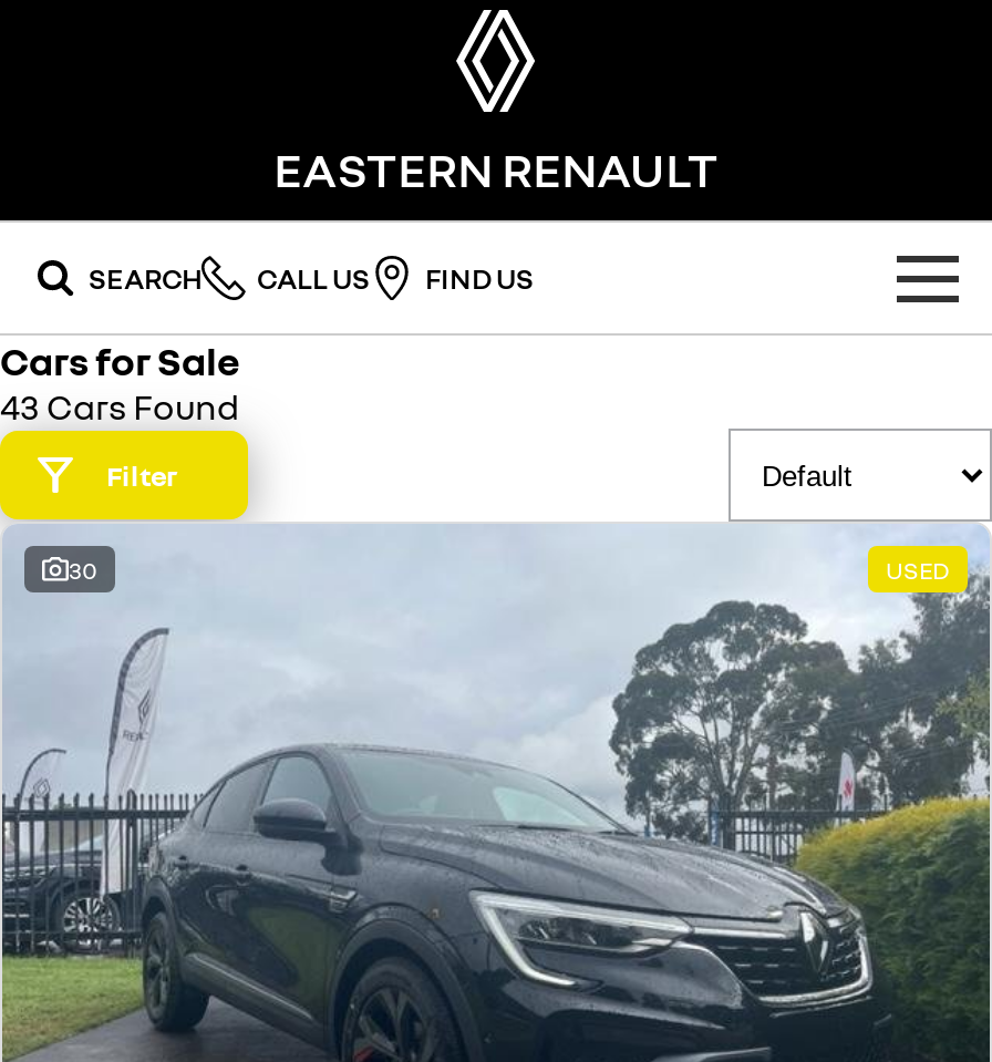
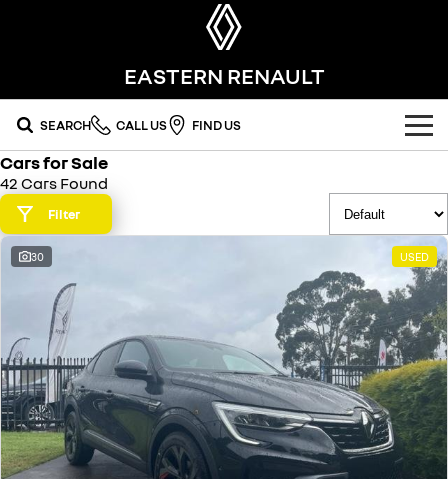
[0,384,239,429] 43 Cars Found -> [0,173,108,193] 42 Cars Found

